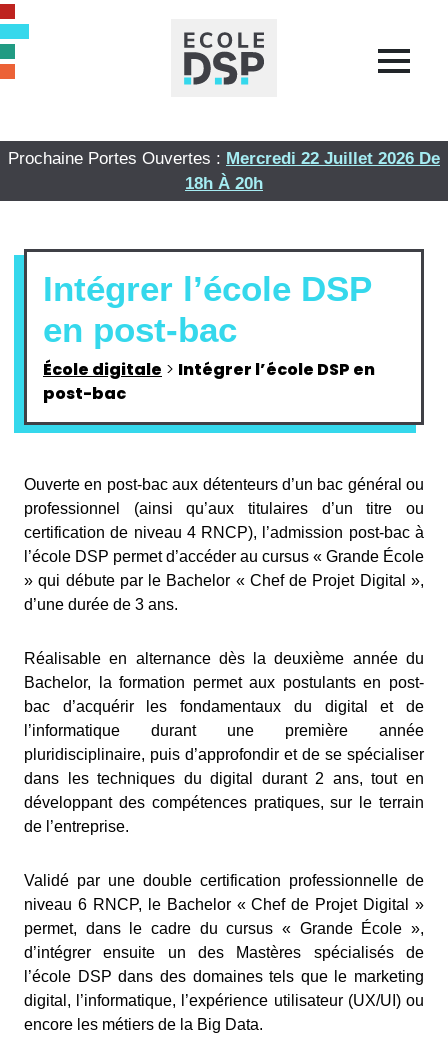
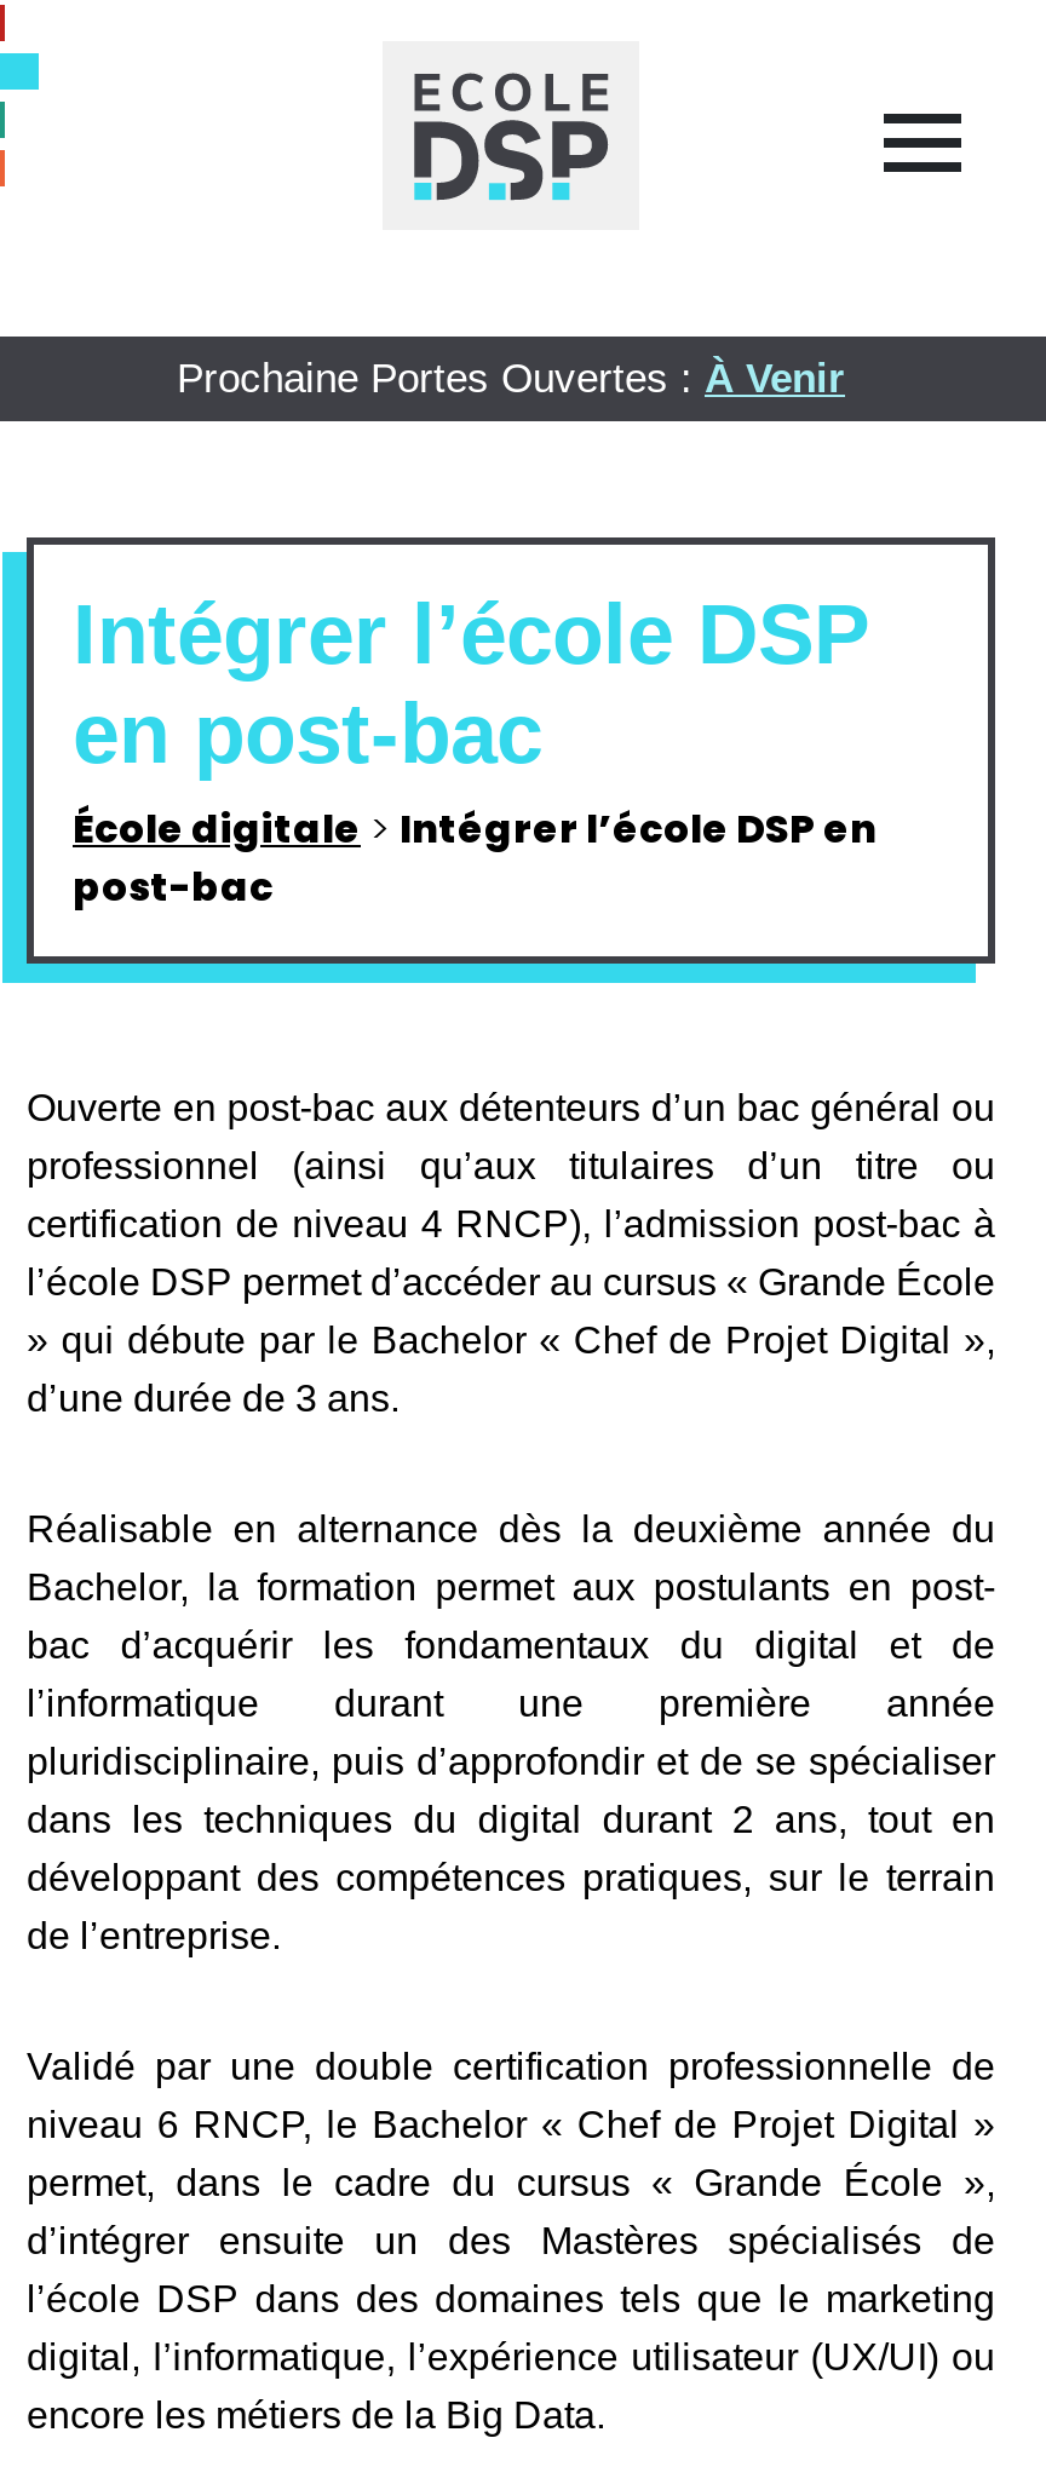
[8,149,440,193] Prochaine Portes Ouvertes : Mercredi 22 Juillet 2026 De | 18h À 20h -> [177,355,845,401] Prochaine Portes Ouvertes : À Venir

